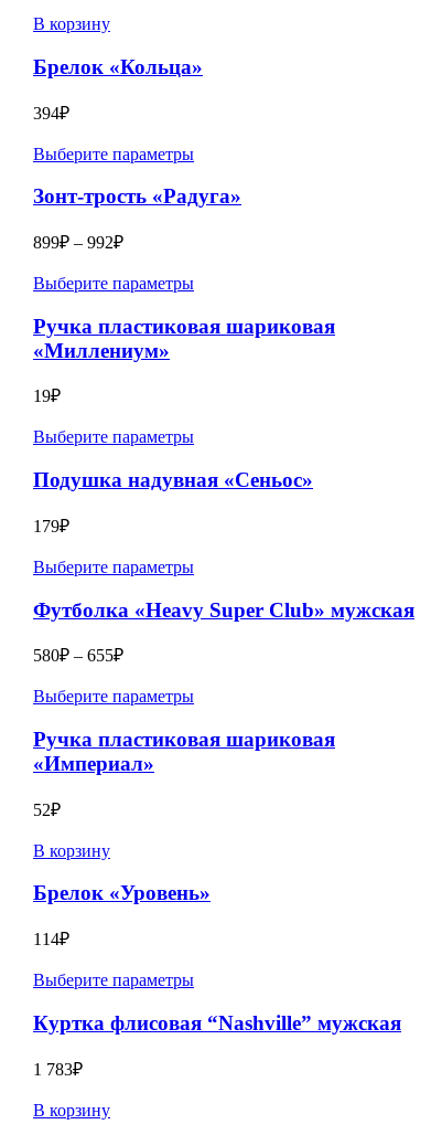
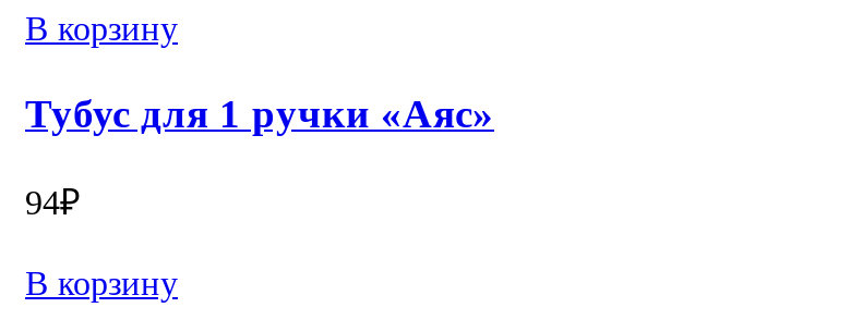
[33,55,414,1078] Брелок «Кольца» | 394₽ | Выберите параметры | Зонт-трость «Радуга» | 899₽ – 992₽ | Выберите параметры | Ручка пластиковая шариковая | «Миллениум» | 19₽ | Выберите параметры | Подушка надувная «Сеньос» | 179₽ | Выберите параметры | Футболка «Heavy Super Club» мужская | 580₽ – 655₽ | Выберите параметры | Ручка пластиковая шариковая | «Империал» | 52₽ | В корзину | Брелок «Уровень» | 114₽ | Выберите параметры | Куртка флисовая “Nashville” мужская | 1 783₽ -> [25,90,494,222] Тубус для 1 ручки «Аяс» | 94₽

